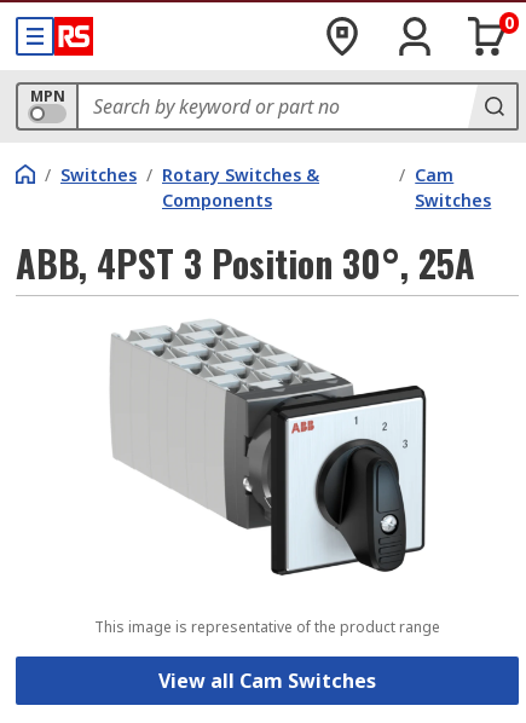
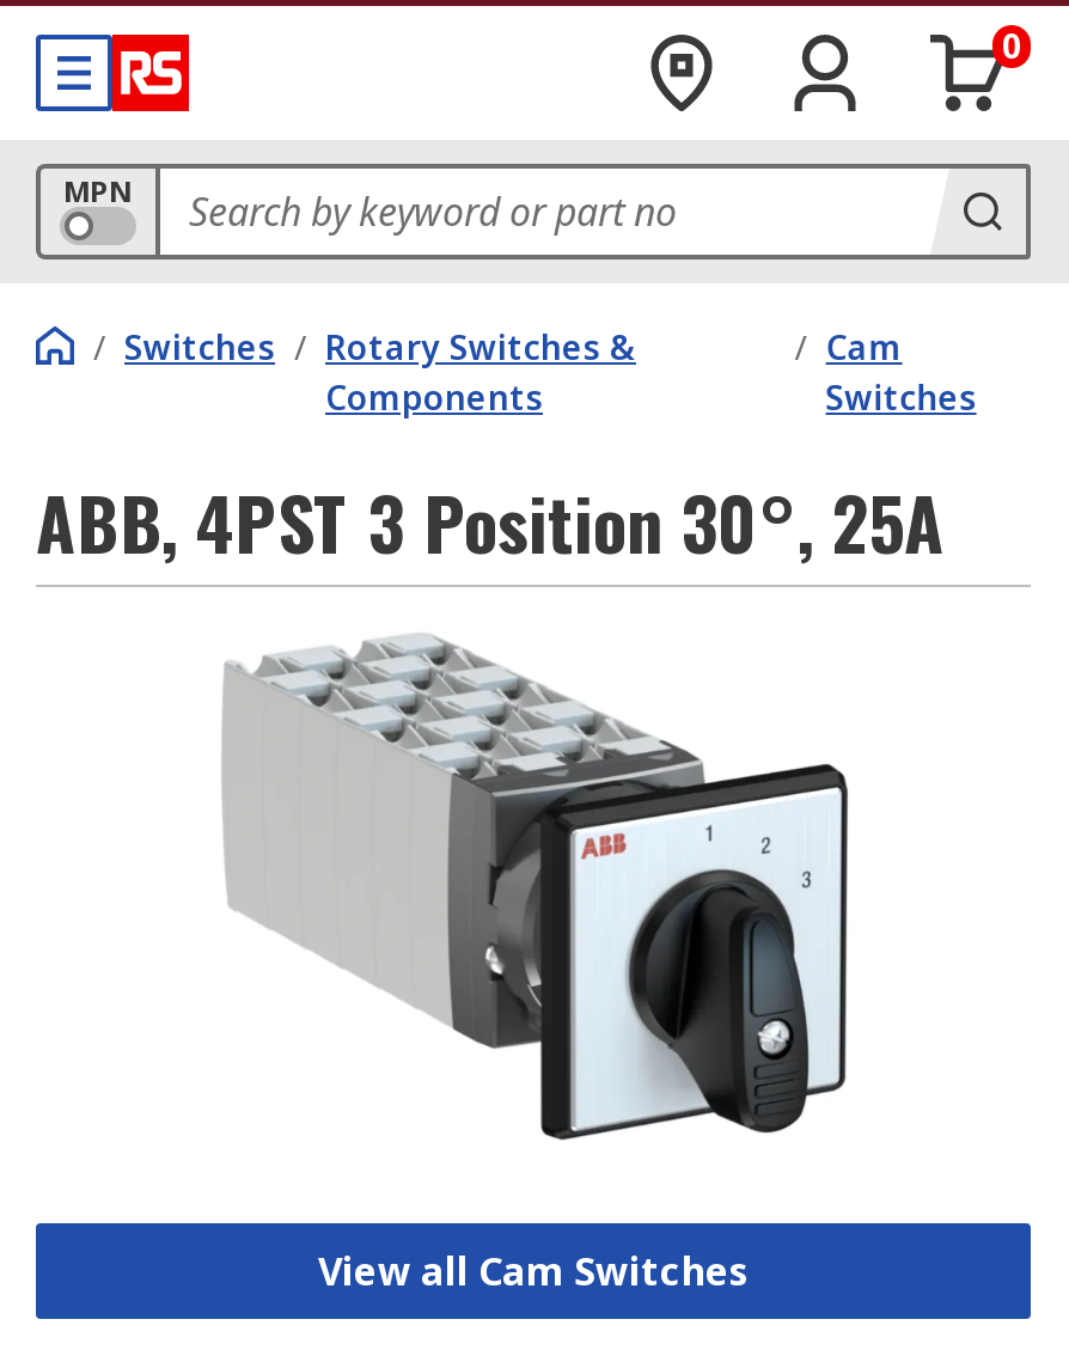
[94,617,440,638] This image is representative of the product range -> none

